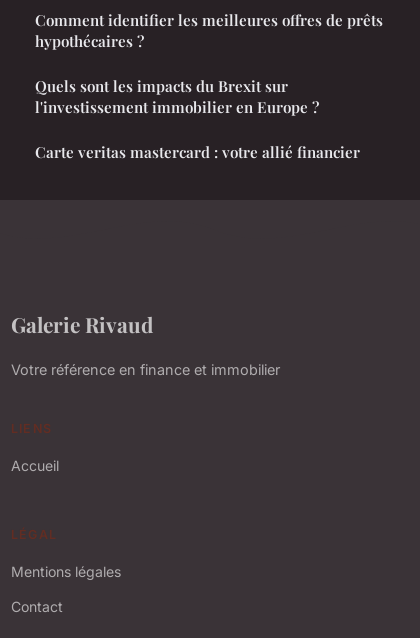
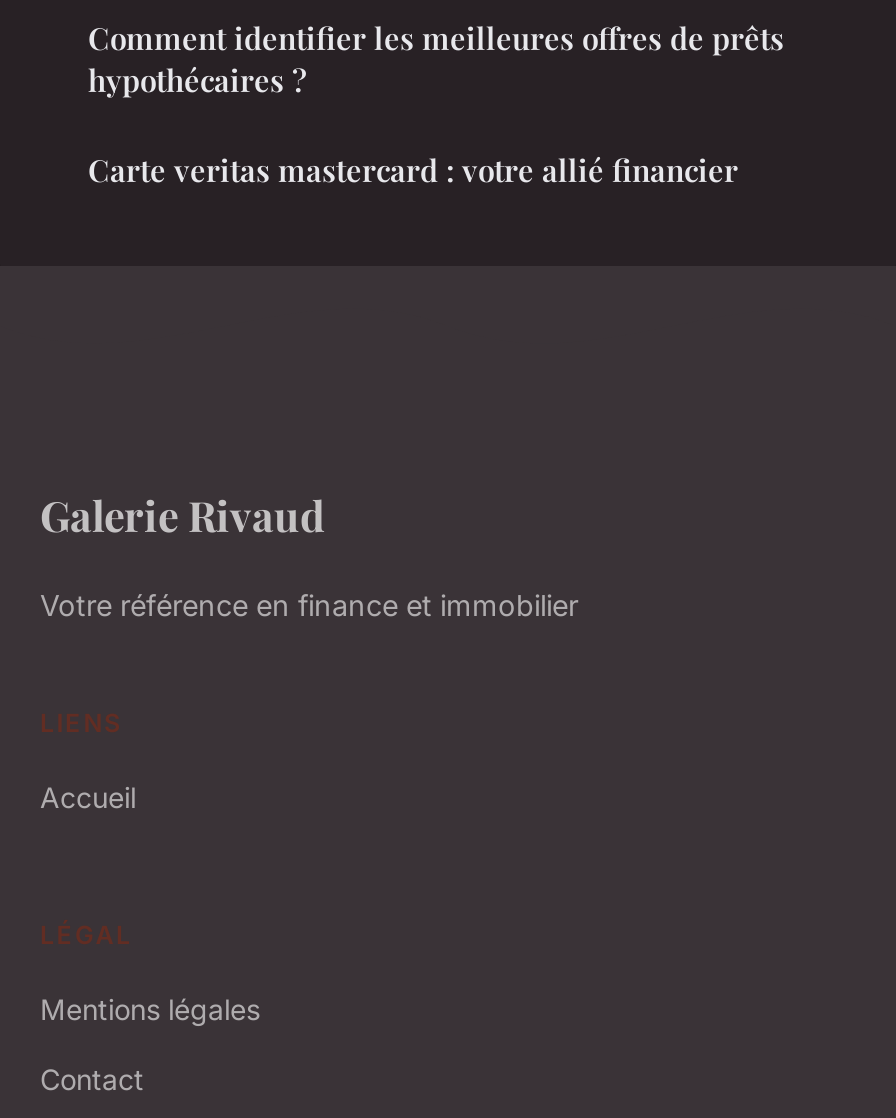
[35,76,319,117] Quels sont les impacts du Brexit sur | l'investissement immobilier en Europe ? -> none

